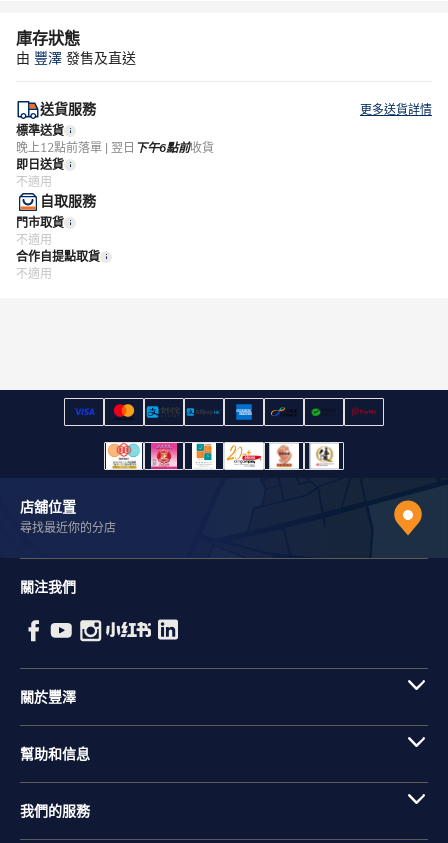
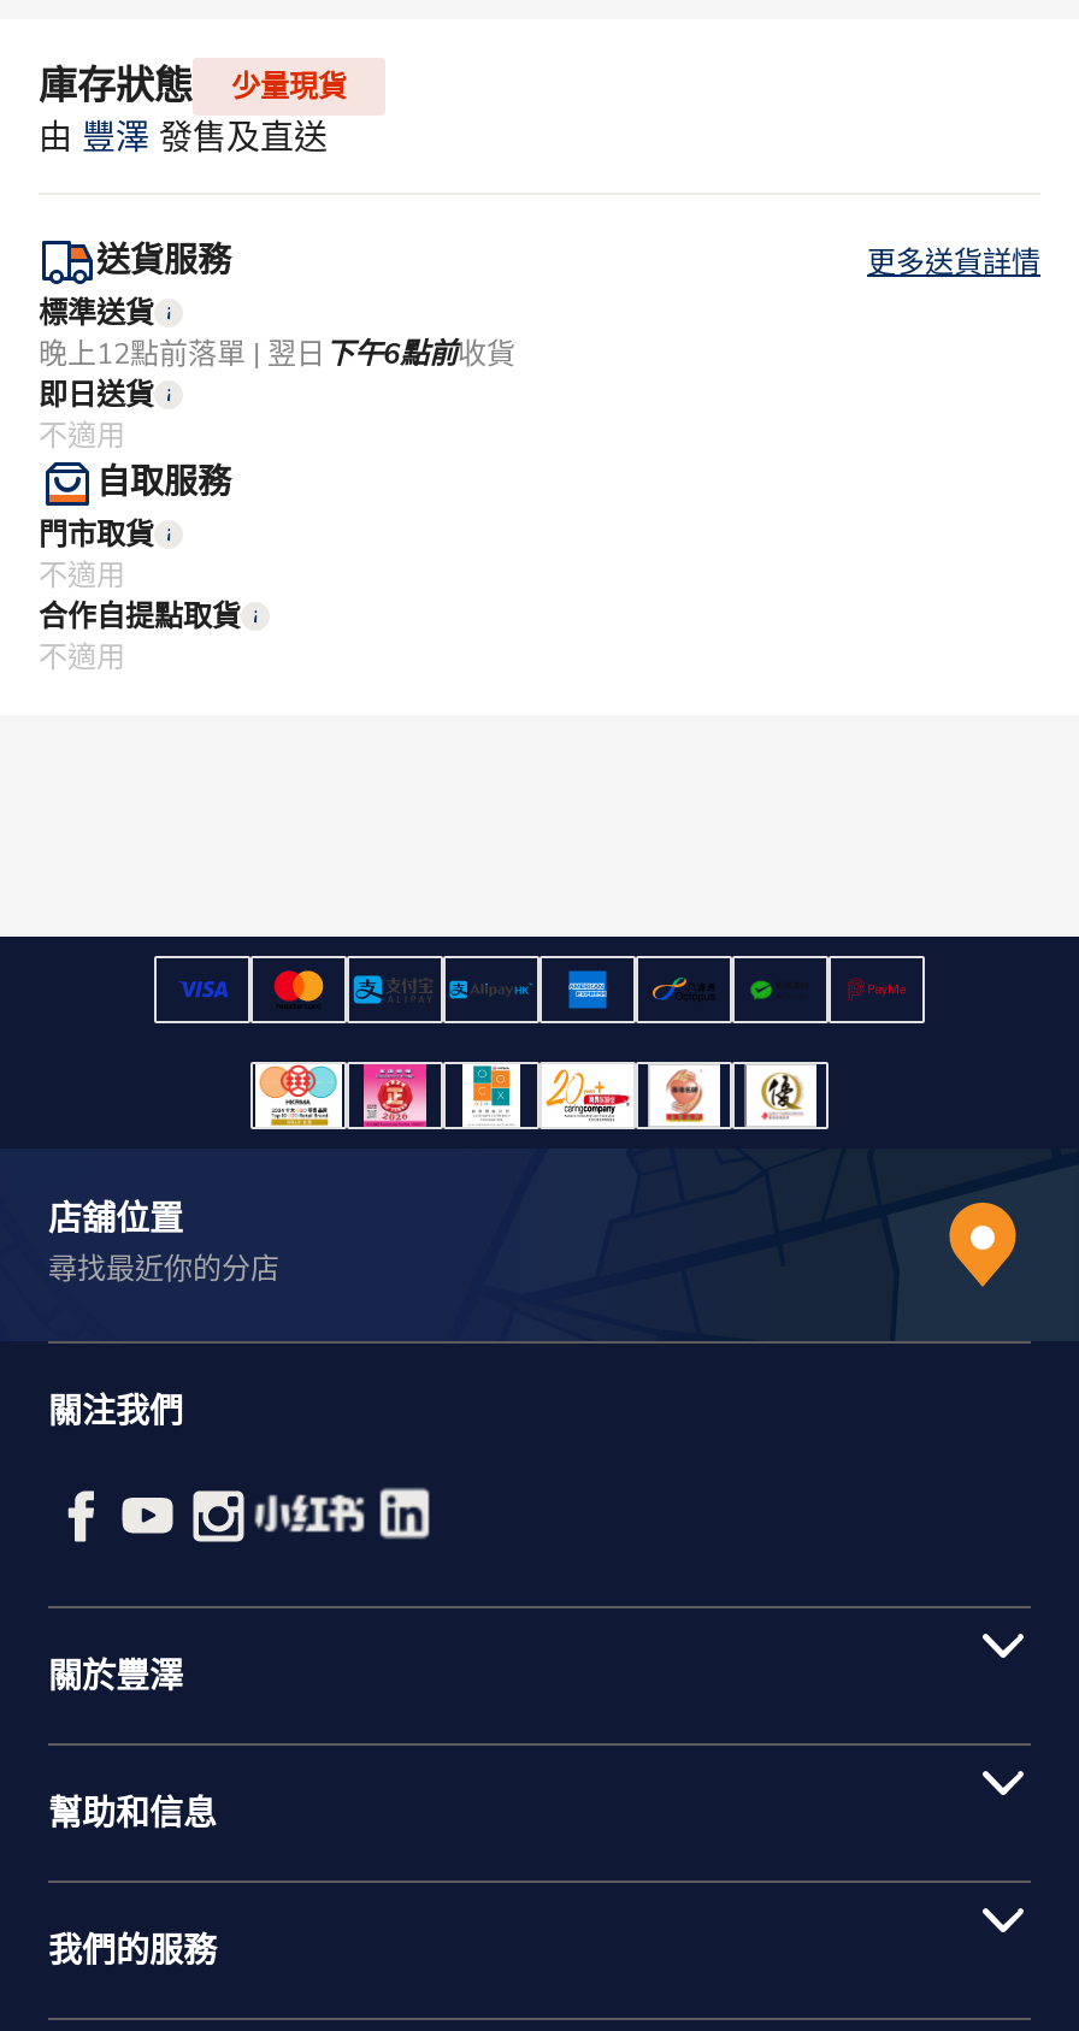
none -> [231,67,347,106] 少量現貨

